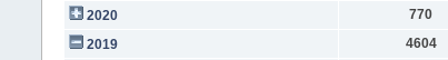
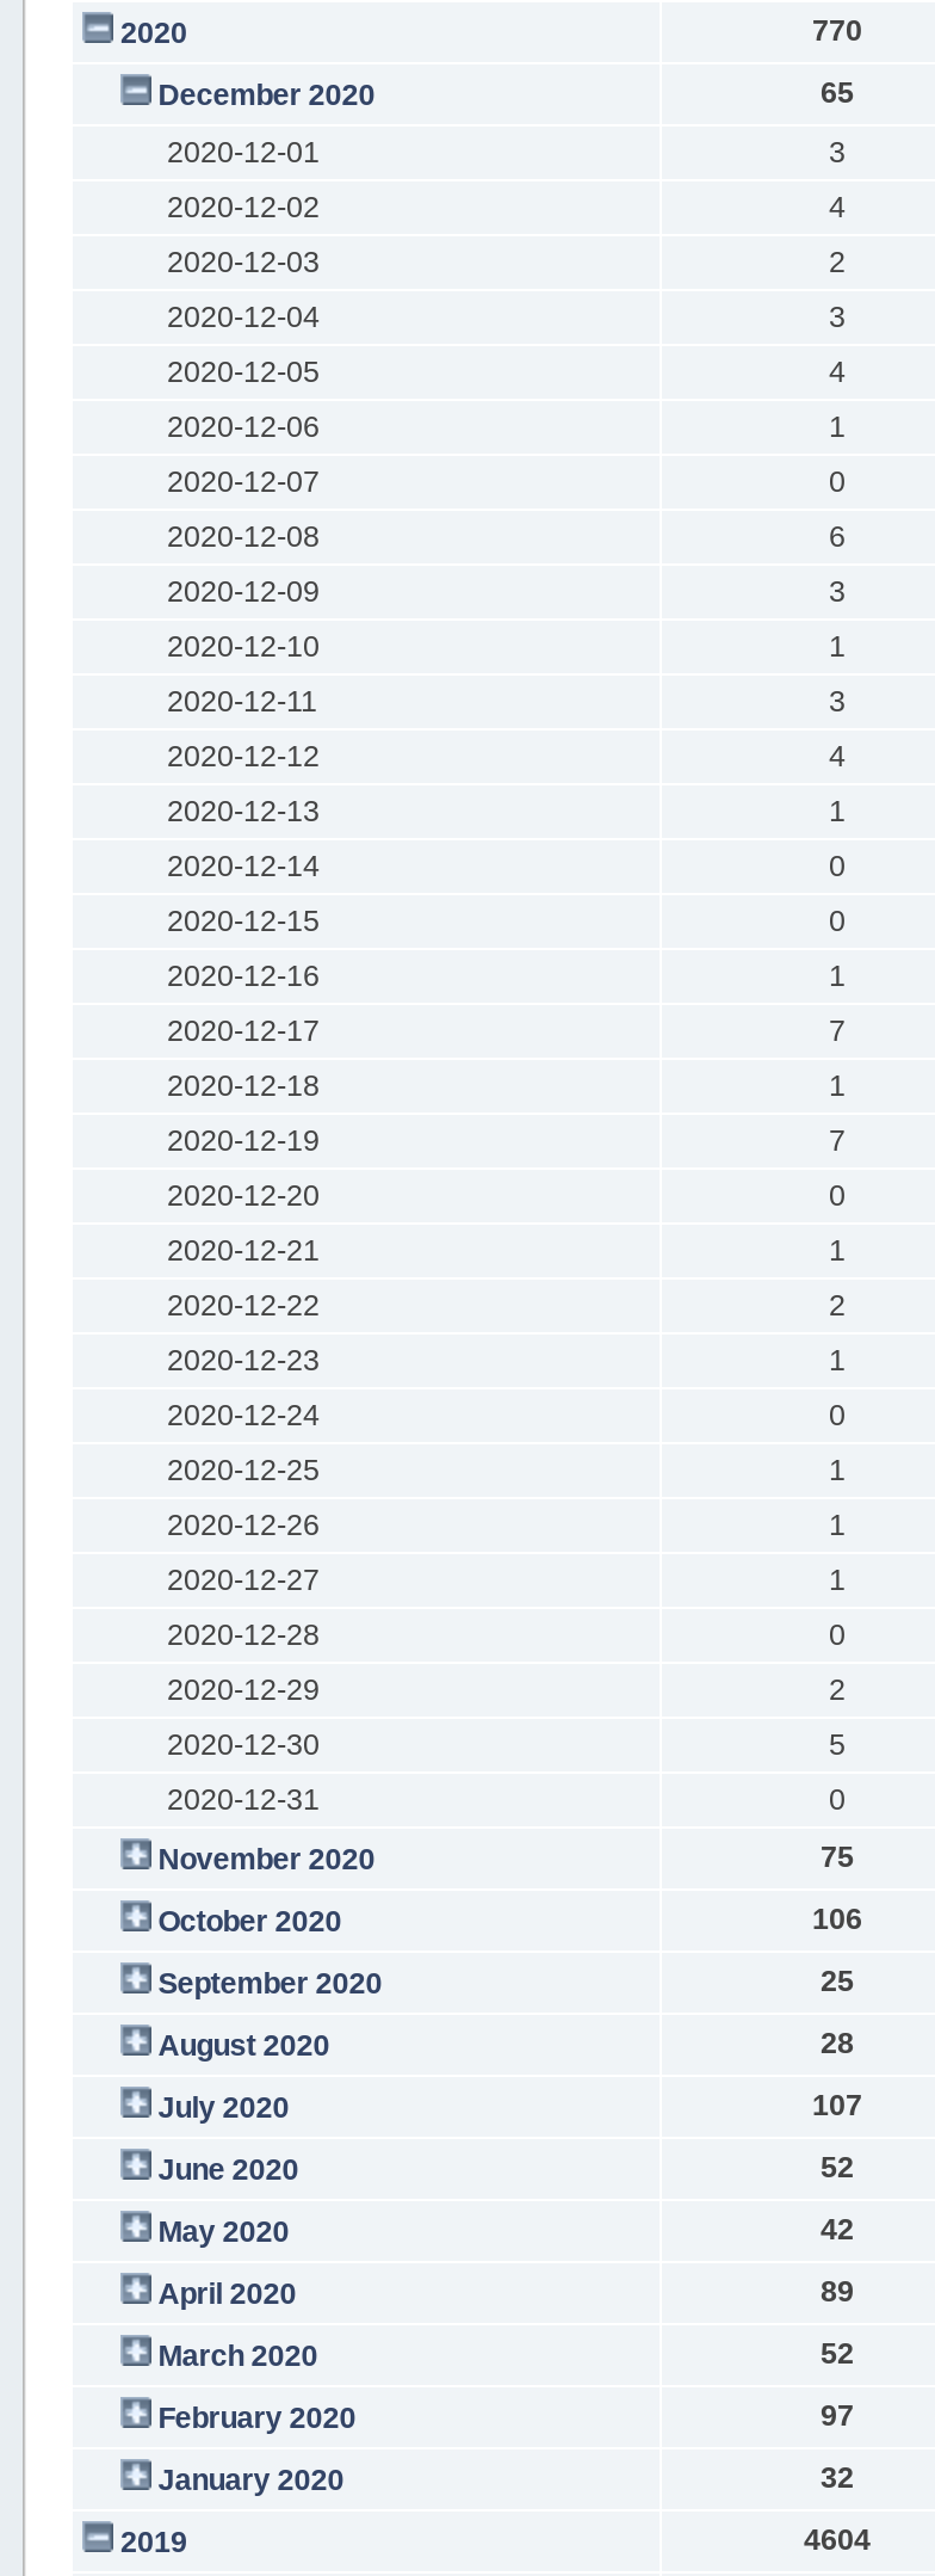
none -> [158,76,862,2496] December 2020 | 65 | 2020-12-01 | 3 | 2020-12-02 | 4 | 2020-12-03 | 2 | 2020-12-04 | 3 | 2020-12-05 | 4 | 2020-12-06 | 1 | 2020-12-07 | 0 | 2020-12-08 | 6 | 2020-12-09 | 3 | 2020-12-10 | 1 | 2020-12-11 | 3 | 2020-12-12 | 4 | 2020-12-13 | 1 | 2020-12-14 | 0 | 2020-12-15 | 0 | 2020-12-16 | 1 | 2020-12-17 | 7 | 2020-12-18 | 1 | 2020-12-19 | 7 | 2020-12-20 | 0 | 2020-12-21 | 1 | 2020-12-22 | 2 | 2020-12-23 | 1 | 2020-12-24 | 0 | 2020-12-25 | 1 | 2020-12-26 | 1 | 2020-12-27 | 1 | 2020-12-28 | 0 | 2020-12-29 | 2 | 2020-12-30 | 5 | 2020-12-31 | 0 | November 2020 | 75 | October 2020 | 106 | September 2020 | 25 | August 2020 | 28 | July 2020 | 107 | June 2020 | 52 | May 2020 | 42 | April 2020 | 89 | March 2020 | 52 | February 2020 | 97 | January 2020 | 32

